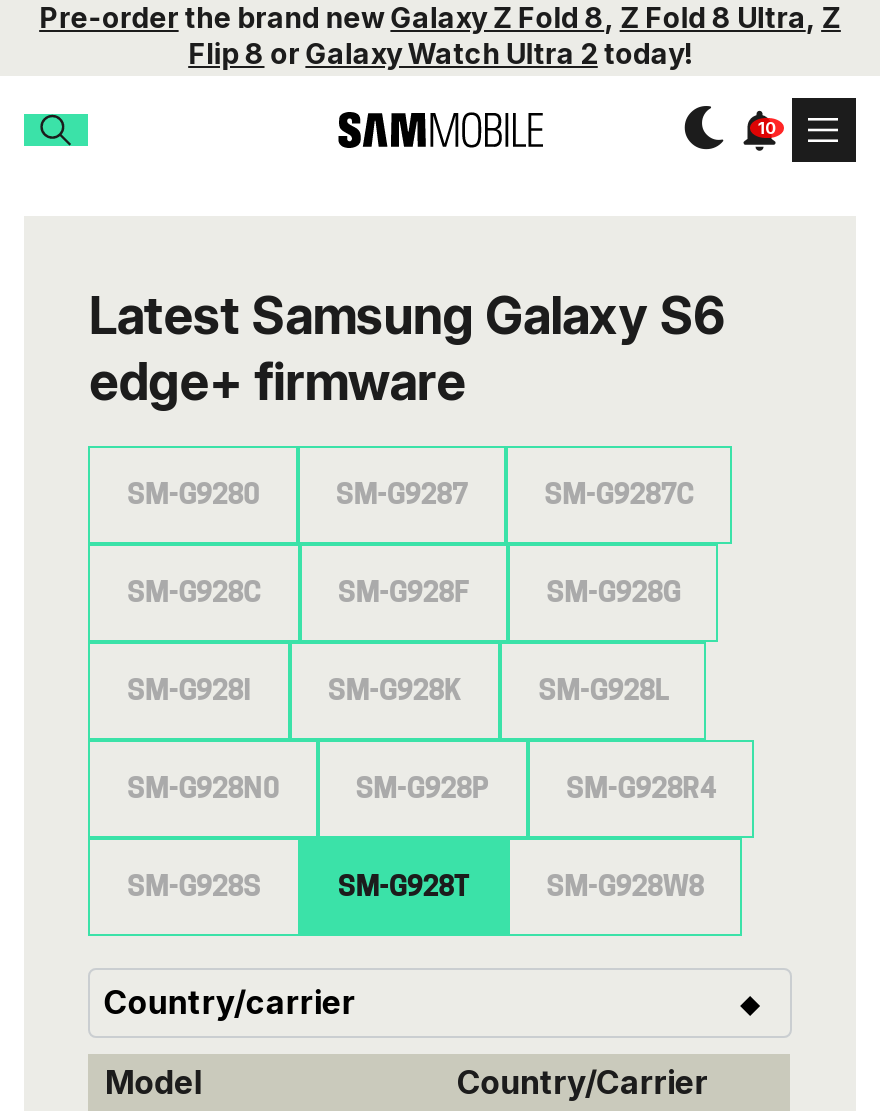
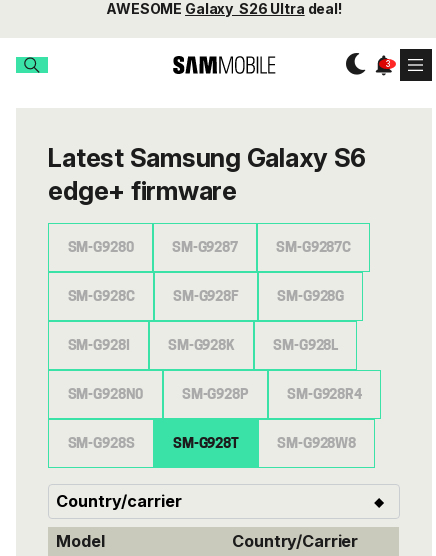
[39,0,841,70] Pre-order the brand new Galaxy Z Fold 8, Z Fold 8 Ultra, Z | Flip 8 or Galaxy Watch Ultra 2 today! -> [106,0,342,17] AWESOME Galaxy S26 Ultra deal!

